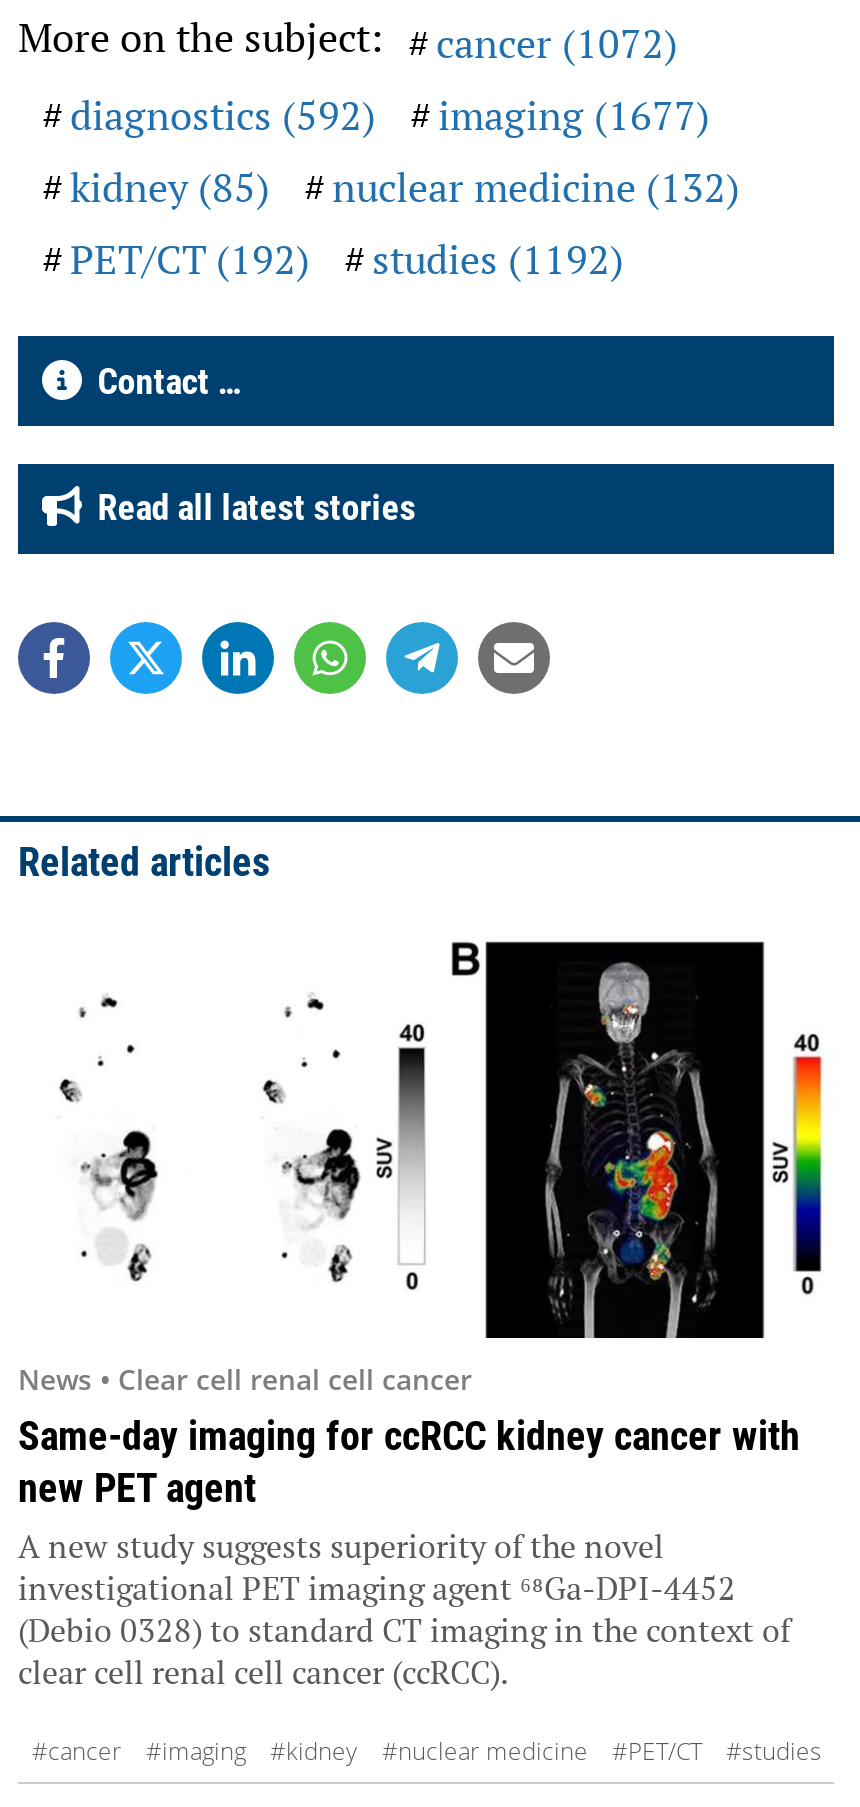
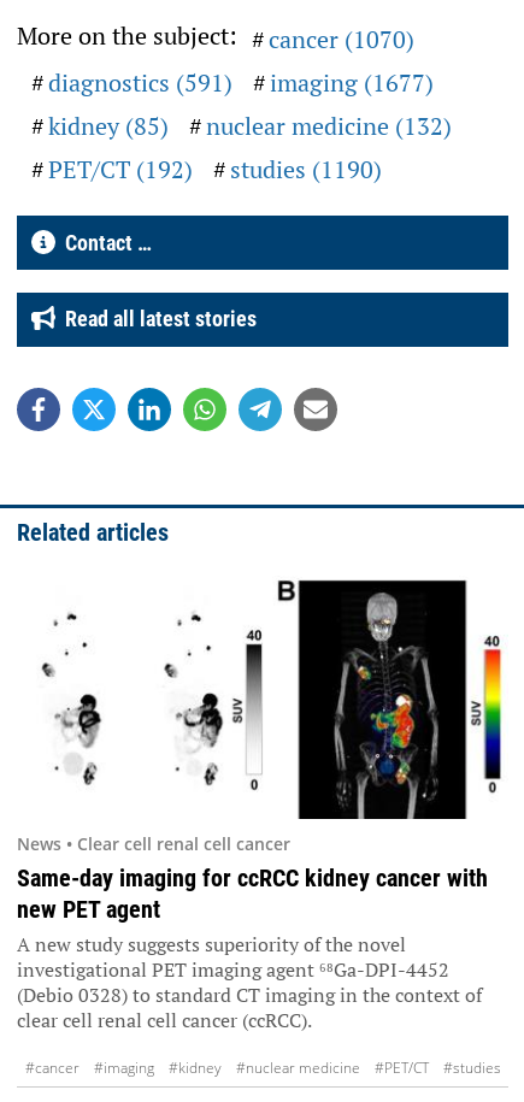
[18,11,678,71] More on the subject: cancer (1072) -> [17,20,414,56] More on the subject: cancer (1070)
[70,89,710,143] diagnostics (592) imaging (1677) -> [48,67,434,99] diagnostics (591) imaging (1677)
[70,233,624,287] PET/CT (192) studies (1192) -> [48,153,382,186] PET/CT (192) studies (1190)

